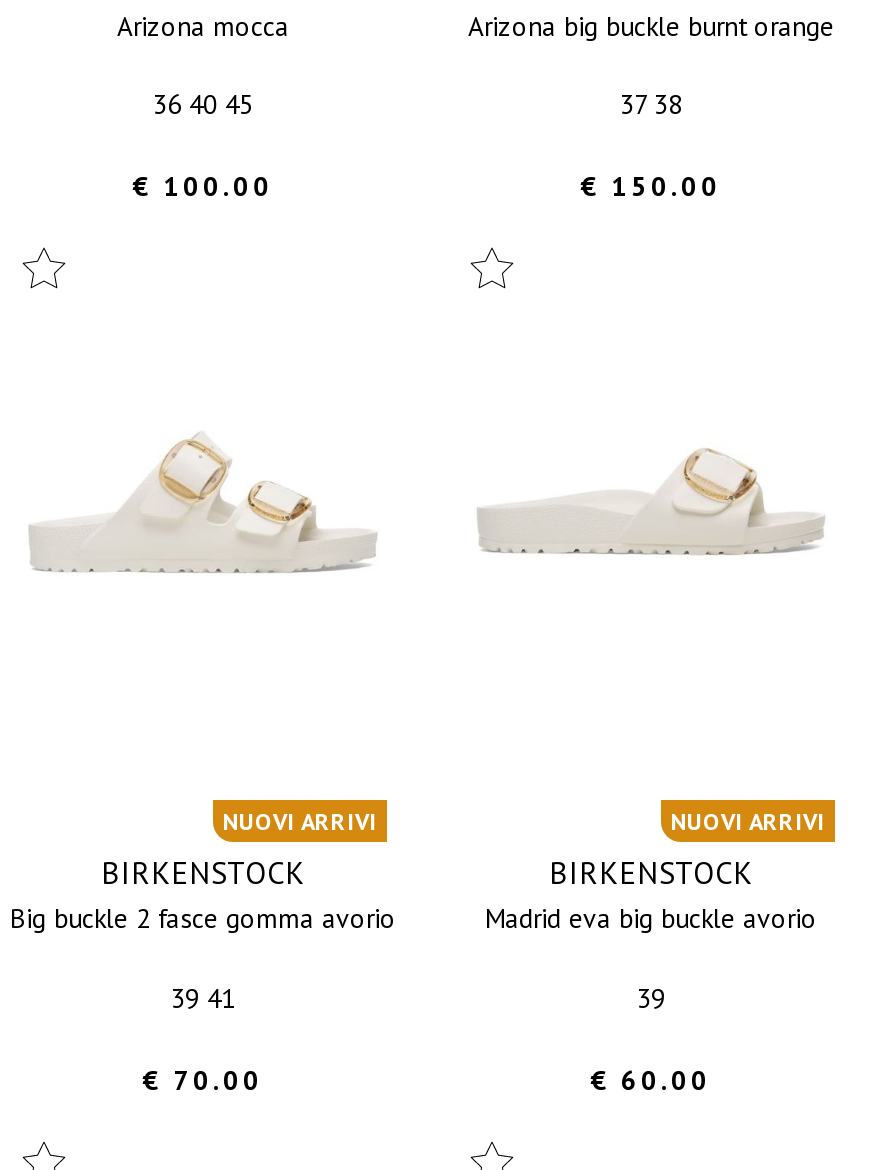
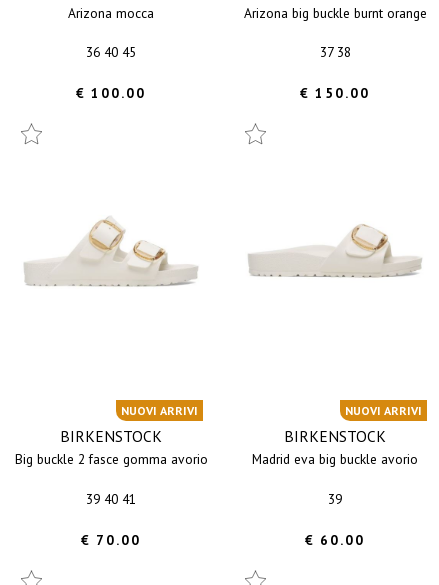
[185,980,235,1016] 39 41 -> [93,490,136,508] 39 40 41

